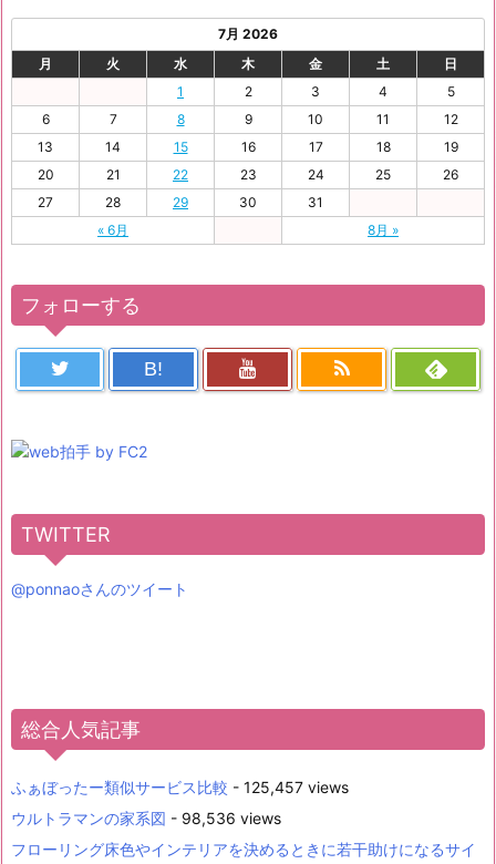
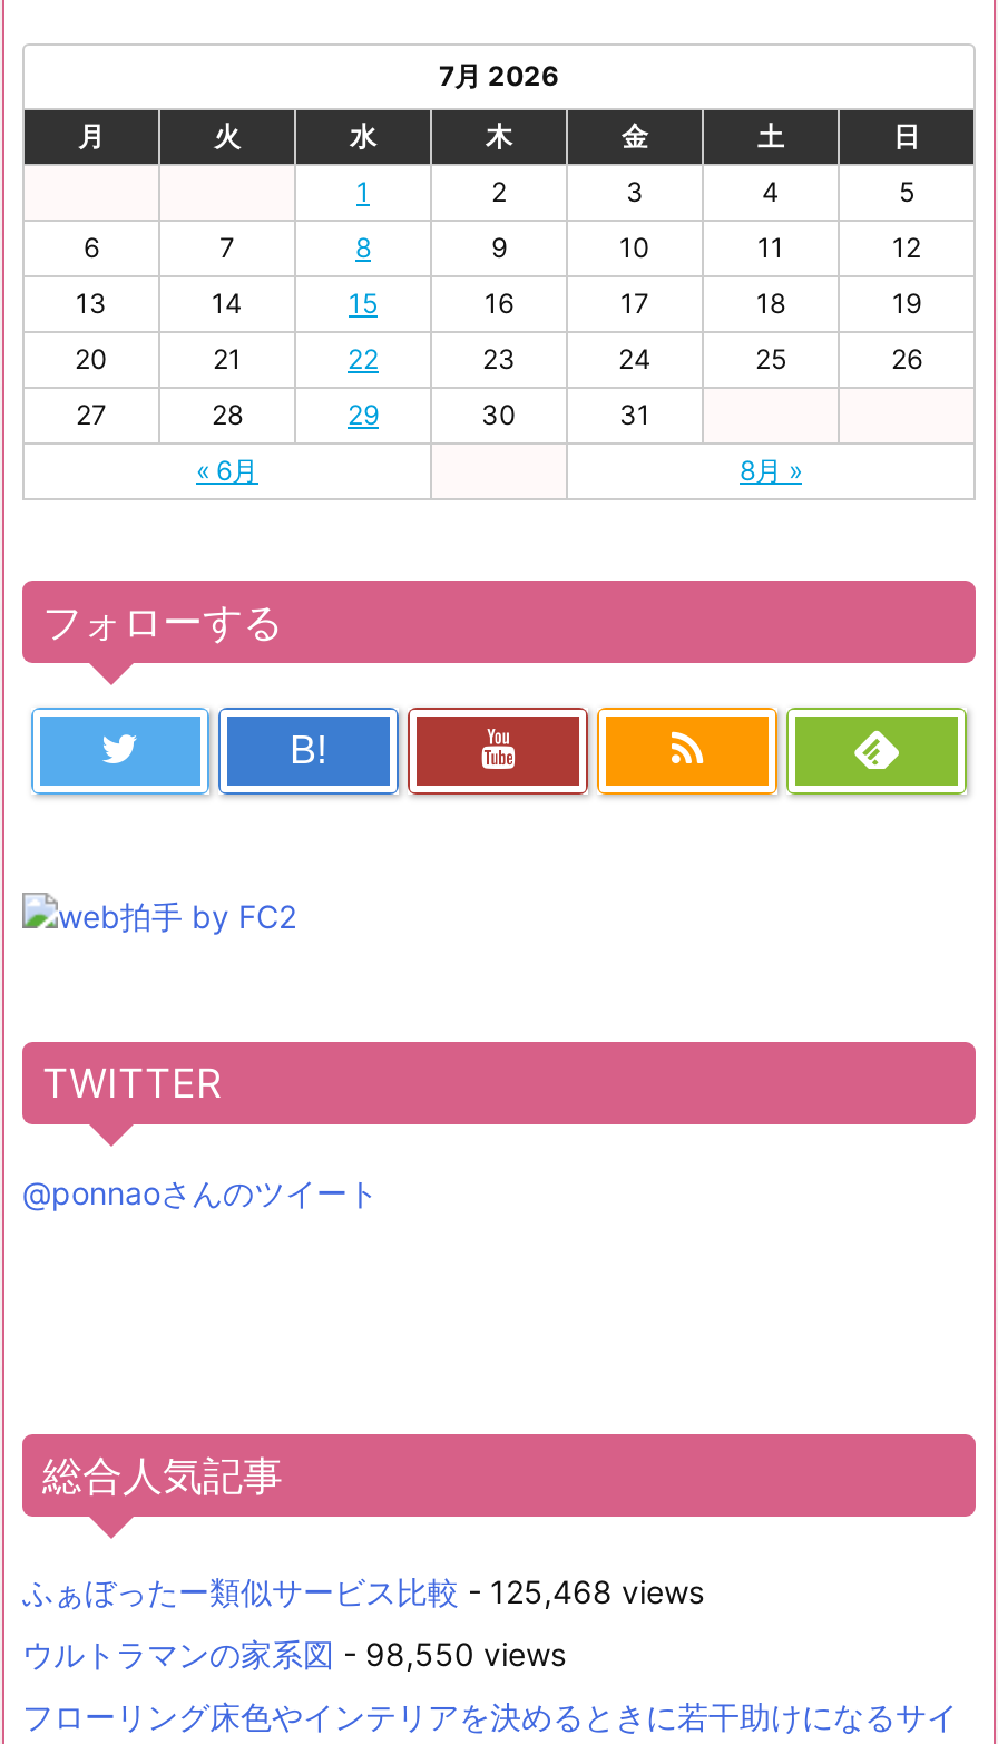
[11,777,349,796] ふぁぼったー類似サービス比較- 125,457 views -> [22,1572,704,1610] ふぁぼったー類似サービス比較- 125,468 views
[11,808,281,827] ウルトラマンの家系図- 98,536 views -> [22,1634,566,1672] ウルトラマンの家系図- 98,550 views

